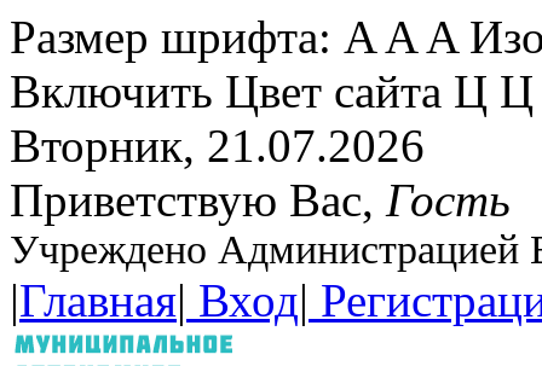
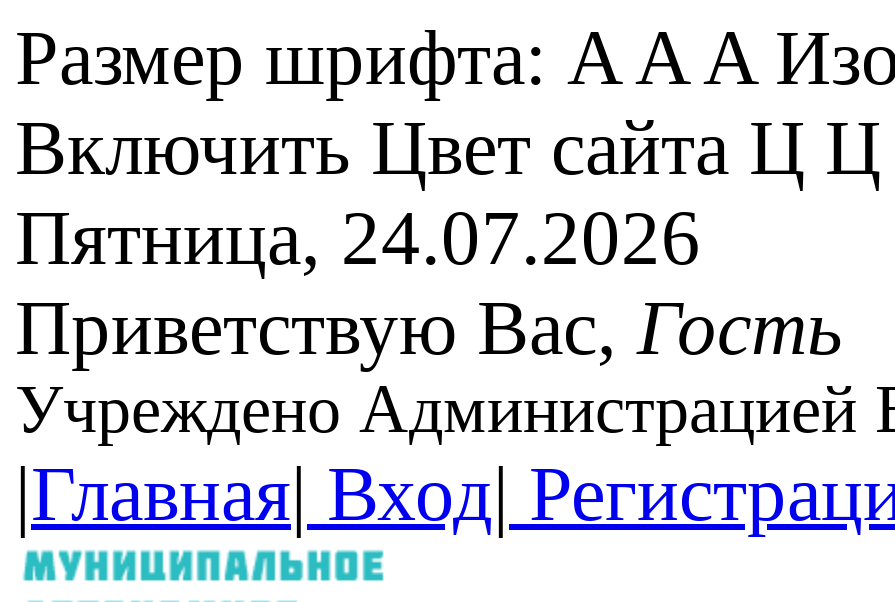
[10,120,425,172] Вторник, 21.07.2026 -> [15,194,701,280] Пятница, 24.07.2026

